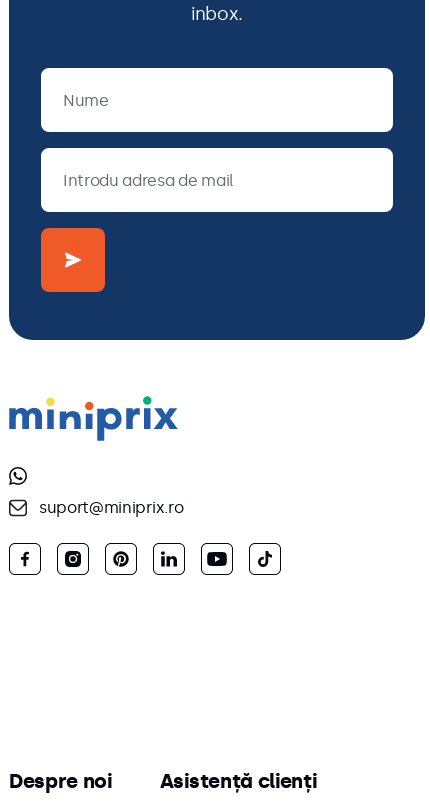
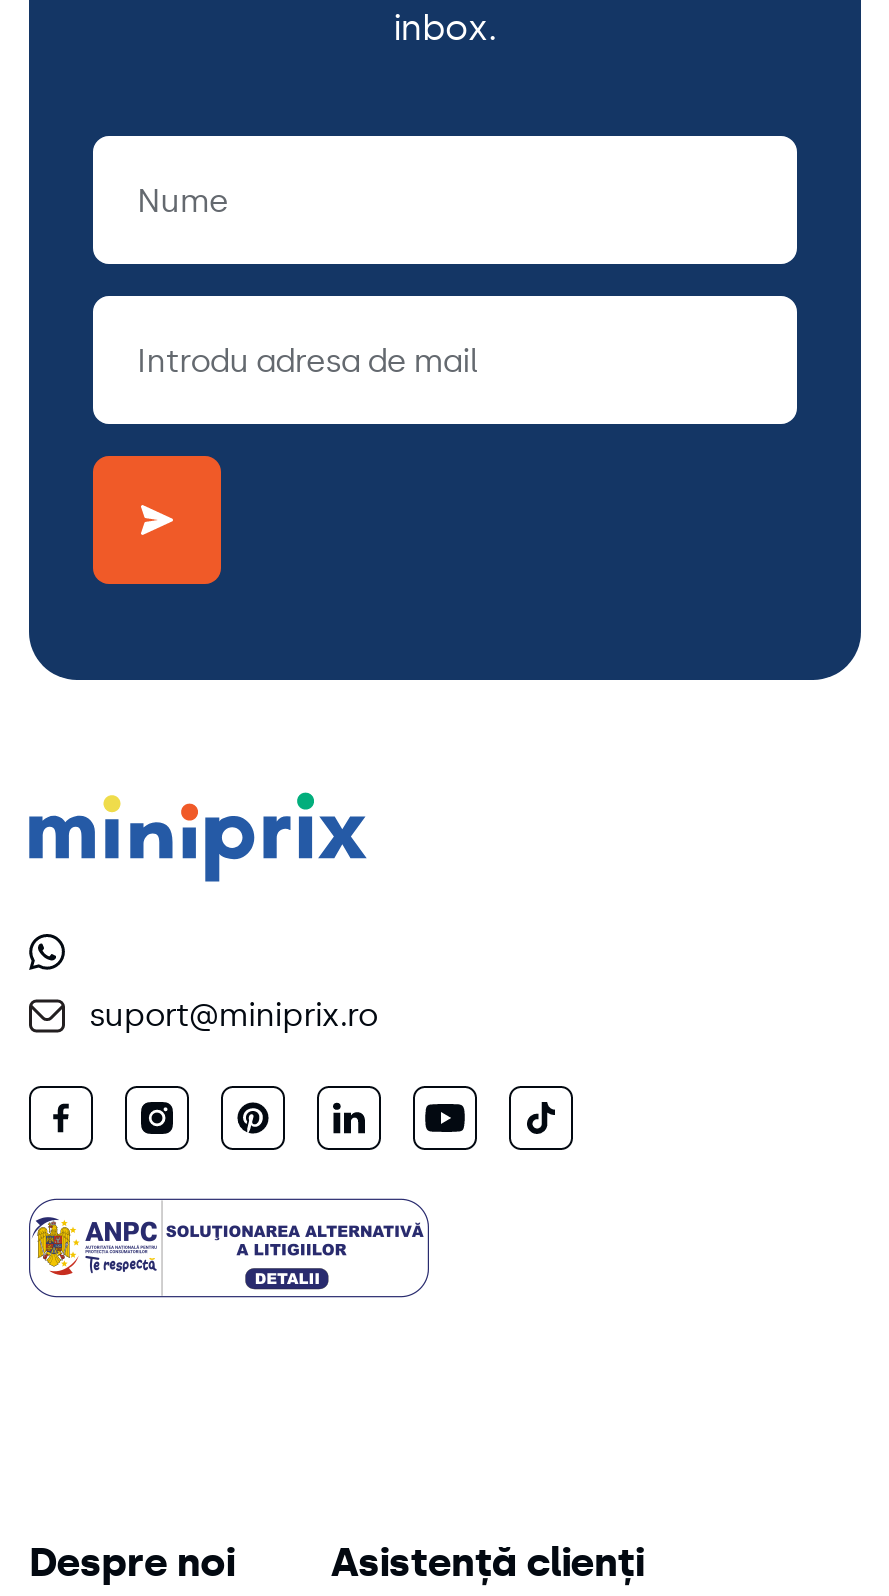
none -> [27,1196,431,1300] [image]

